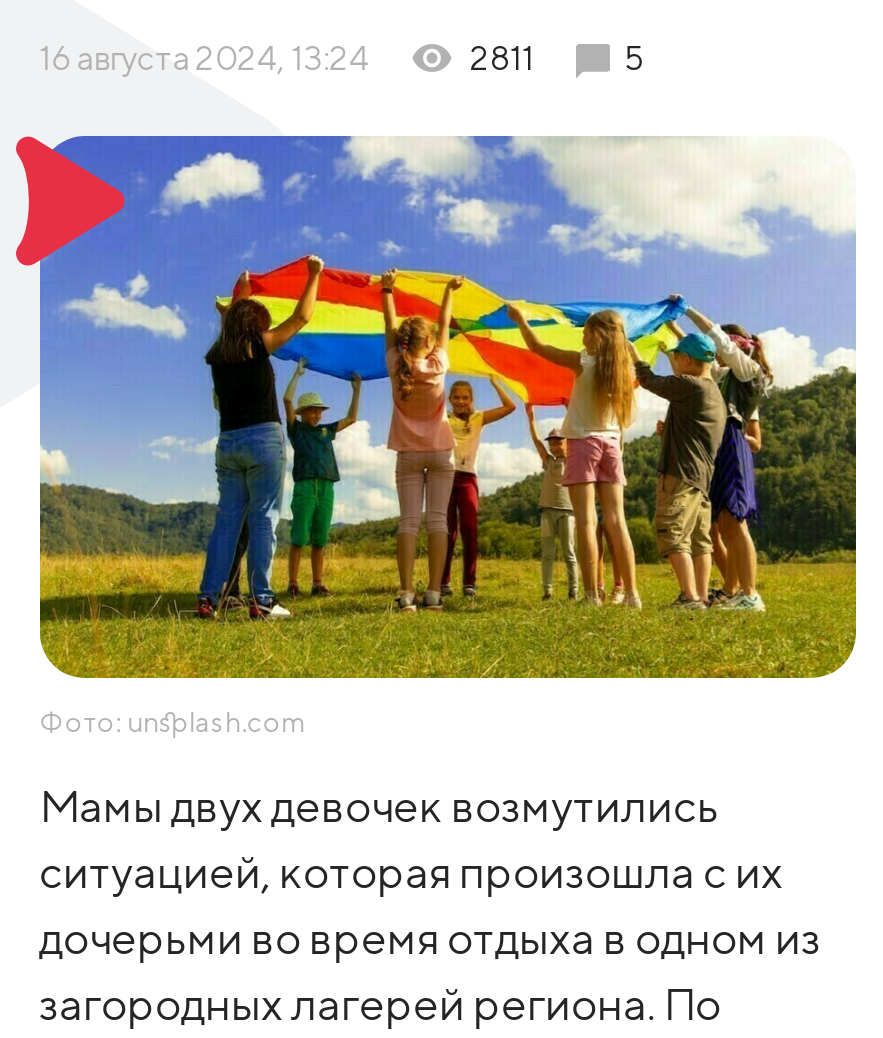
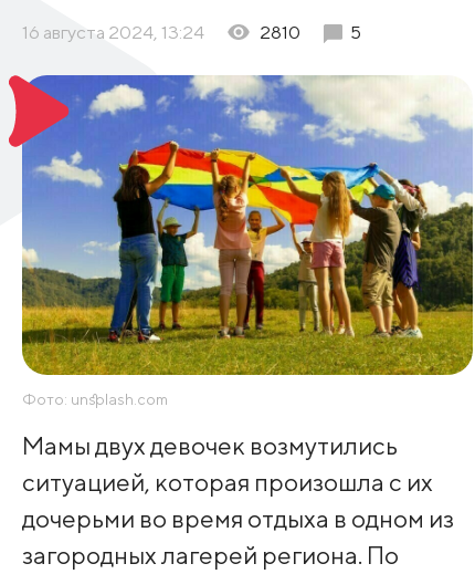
[470,38,534,78] 2811 -> [260,21,300,43] 2810

